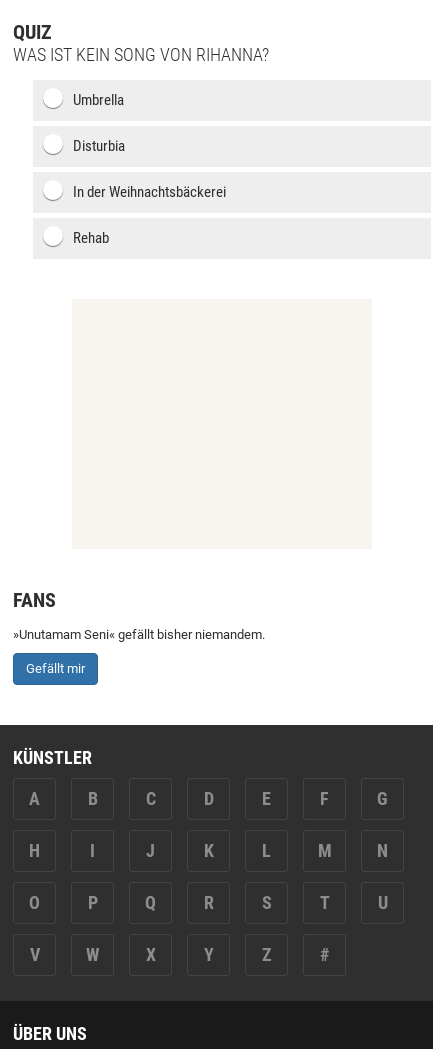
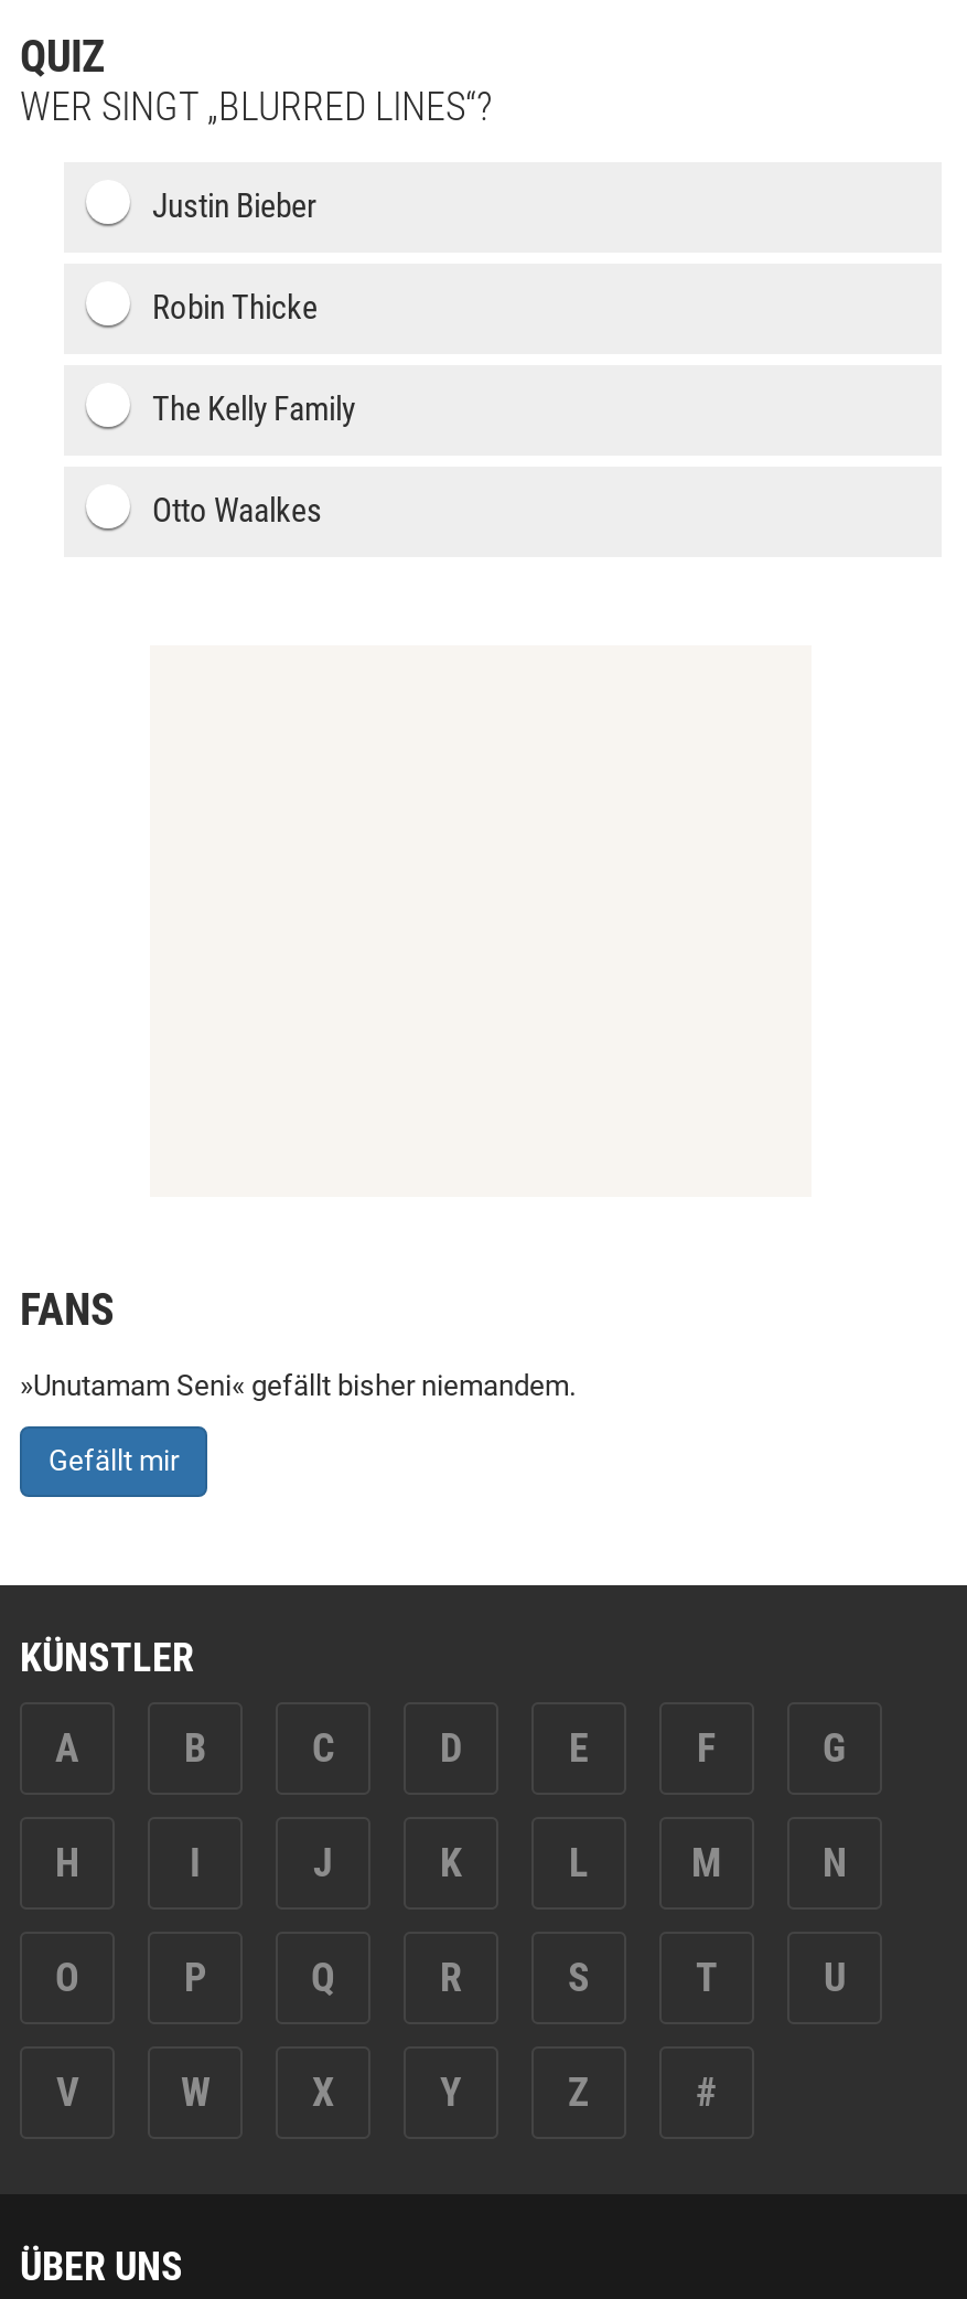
[13,44,269,65] WAS IST KEIN SONG VON RIHANNA? -> [20,83,492,129] WER SINGT „BLURRED LINES“?
[73,91,124,109] Umbrella -> [152,186,318,226] Justin Bieber
[73,137,125,155] Disturbia -> [152,288,318,328] Robin Thicke
[73,183,226,201] In der Weihnachtsbäckerei -> [152,389,355,429] The Kelly Family
[73,229,109,247] Rehab -> [152,491,322,531] Otto Waalkes

